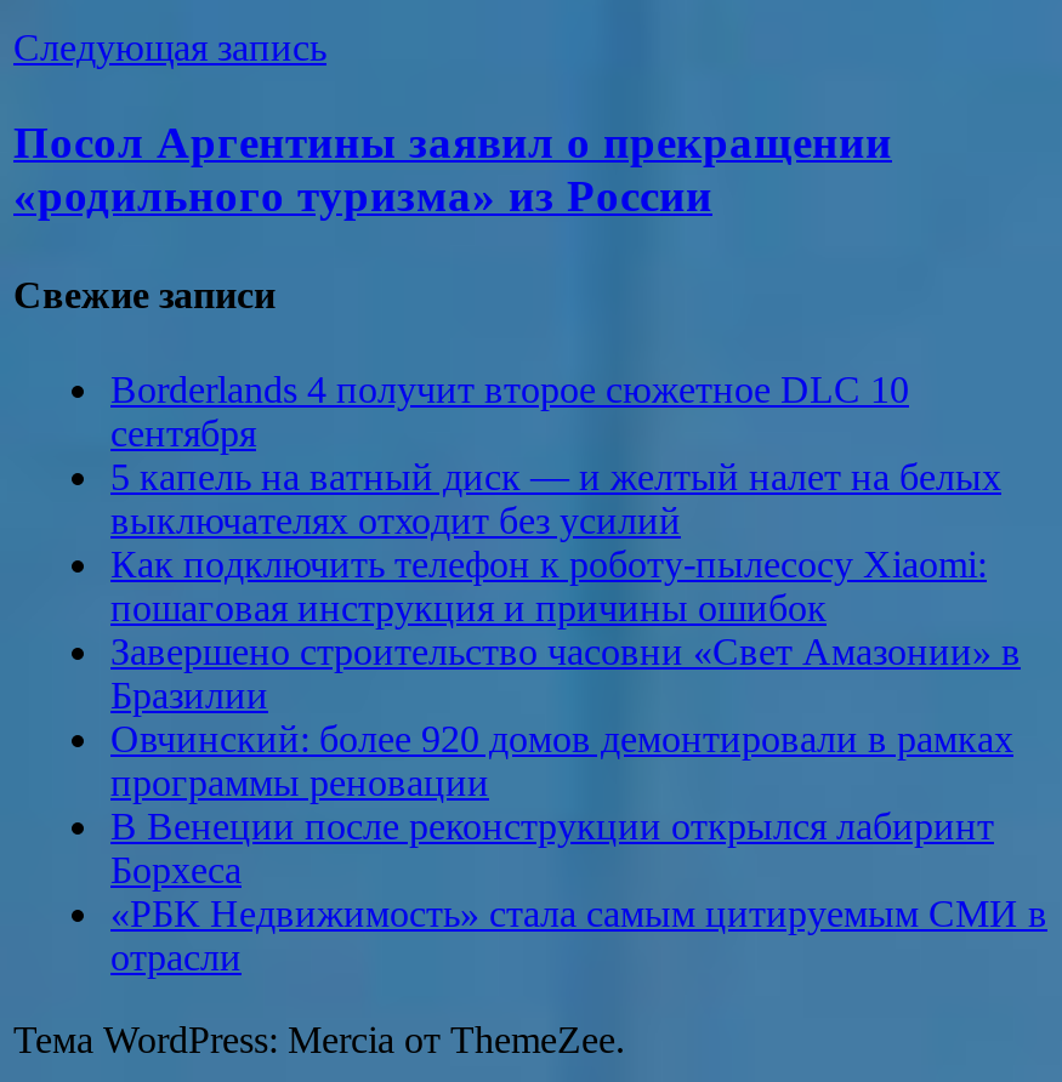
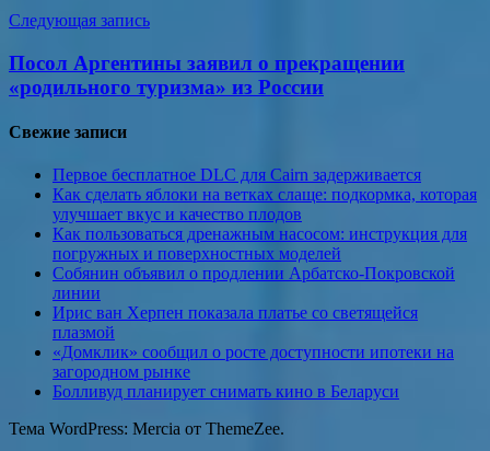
[110,369,1047,978] Borderlands 4 получит второе сюжетное DLC 10 | сентября | 5 капель на ватный диск — и желтый налет на белых | выключателях отходит без усилий | Как подключить телефон к роботу-пылесосу Xiaomi: | пошаговая инструкция и причины ошибок | Завершено строительство часовни «Свет Амазонии» в | Бразилии | Овчинский: более 920 домов демонтировали в рамках | программы реновации | В Венеции после реконструкции открылся лабиринт | Борхеса | «РБК Недвижимость» стала самым цитируемым СМИ в | отрасли -> [52,166,477,401] Первое бесплатное DLC для Cairn задерживается | Как сделать яблоки на ветках слаще: подкормка, которая | улучшает вкус и качество плодов | Как пользоваться дренажным насосом: инструкция для | погружных и поверхностных моделей | Собянин объявил о продлении Арбатско-Покровской | линии | Ирис ван Херпен показала платье со светящейся | плазмой | «Домклик» сообщил о росте доступности ипотеки на | загородном рынке | Болливуд планирует снимать кино в Беларуси

